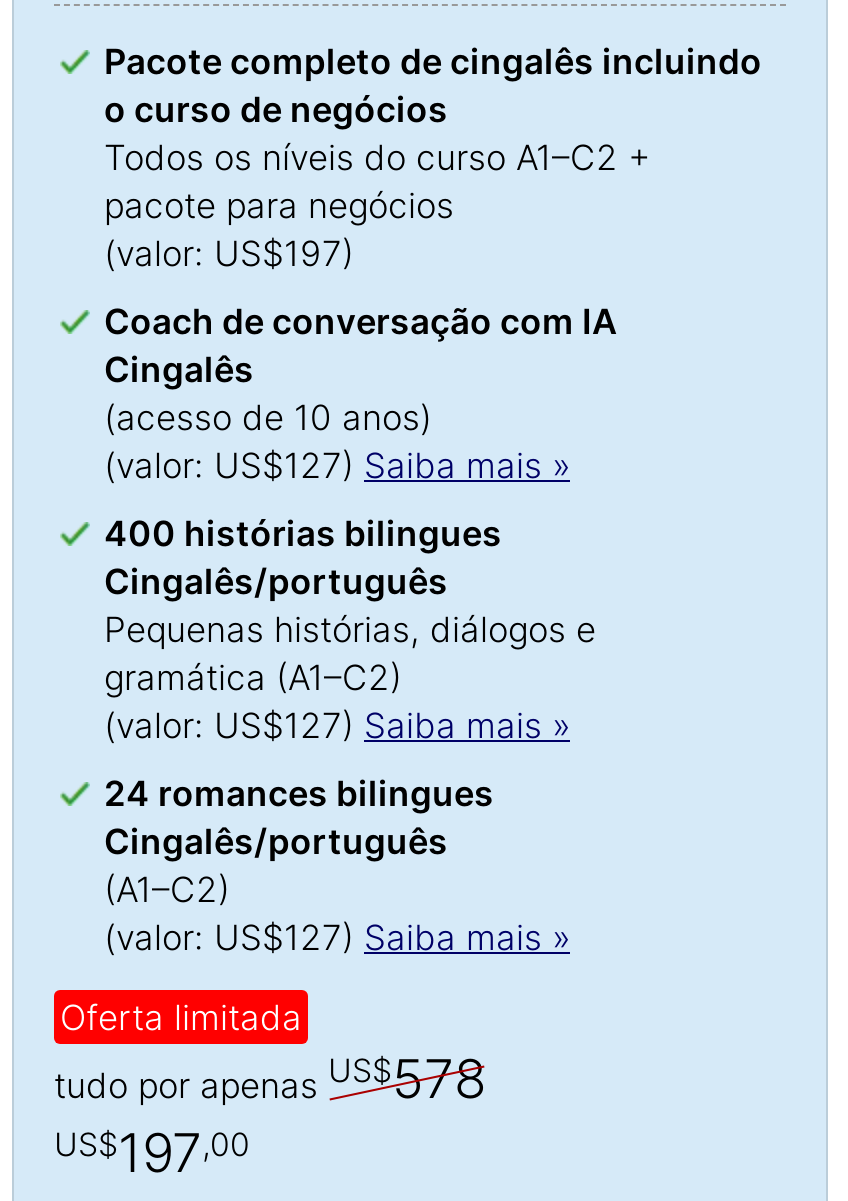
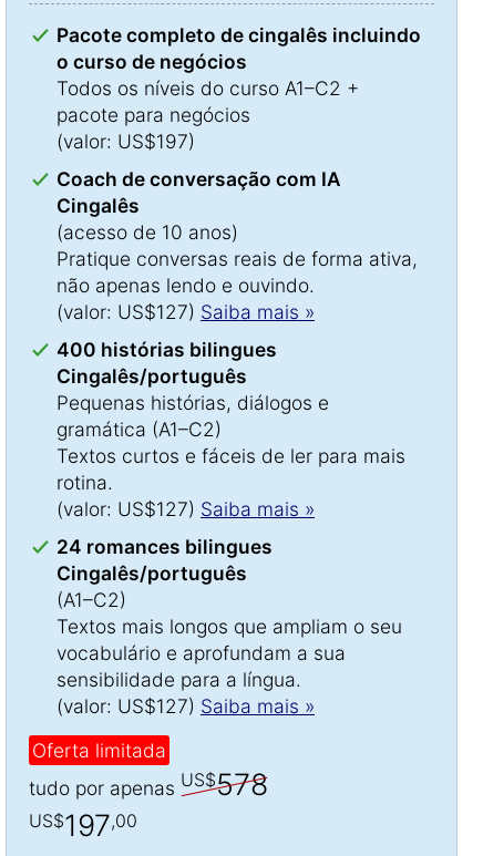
none -> [56,247,418,297] Pratique conversas reais de forma ativa, | não apenas lendo e ouvindo.
none -> [56,444,405,494] Textos curtos e fáceis de ler para mais | rotina.
none -> [56,614,402,691] Textos mais longos que ampliam o seu | vocabulário e aprofundam a sua | sensibilidade para a língua.

